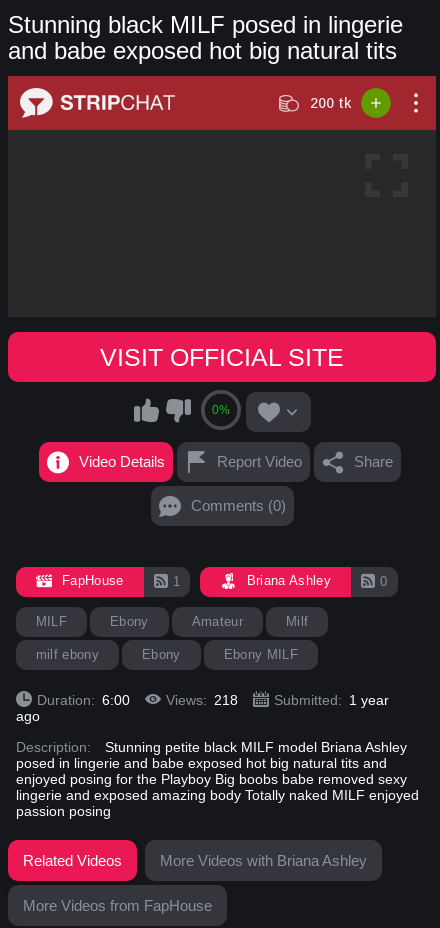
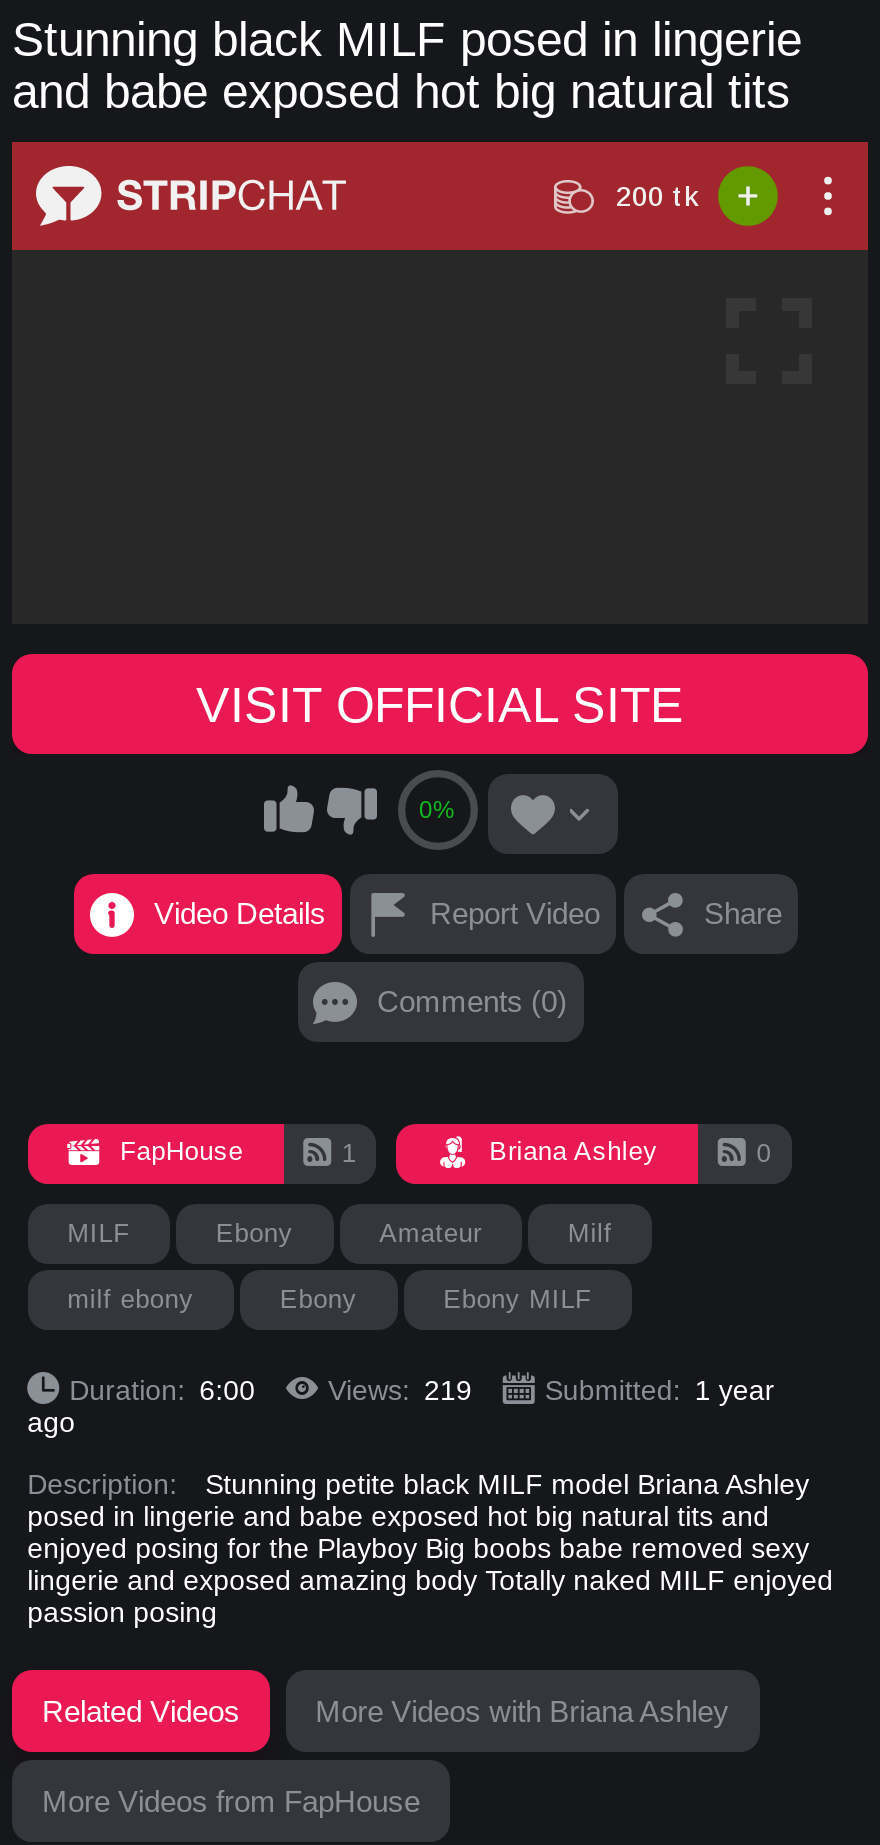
[166,692,238,708] Views: 218 -> [328,1374,472,1406] Views: 219

